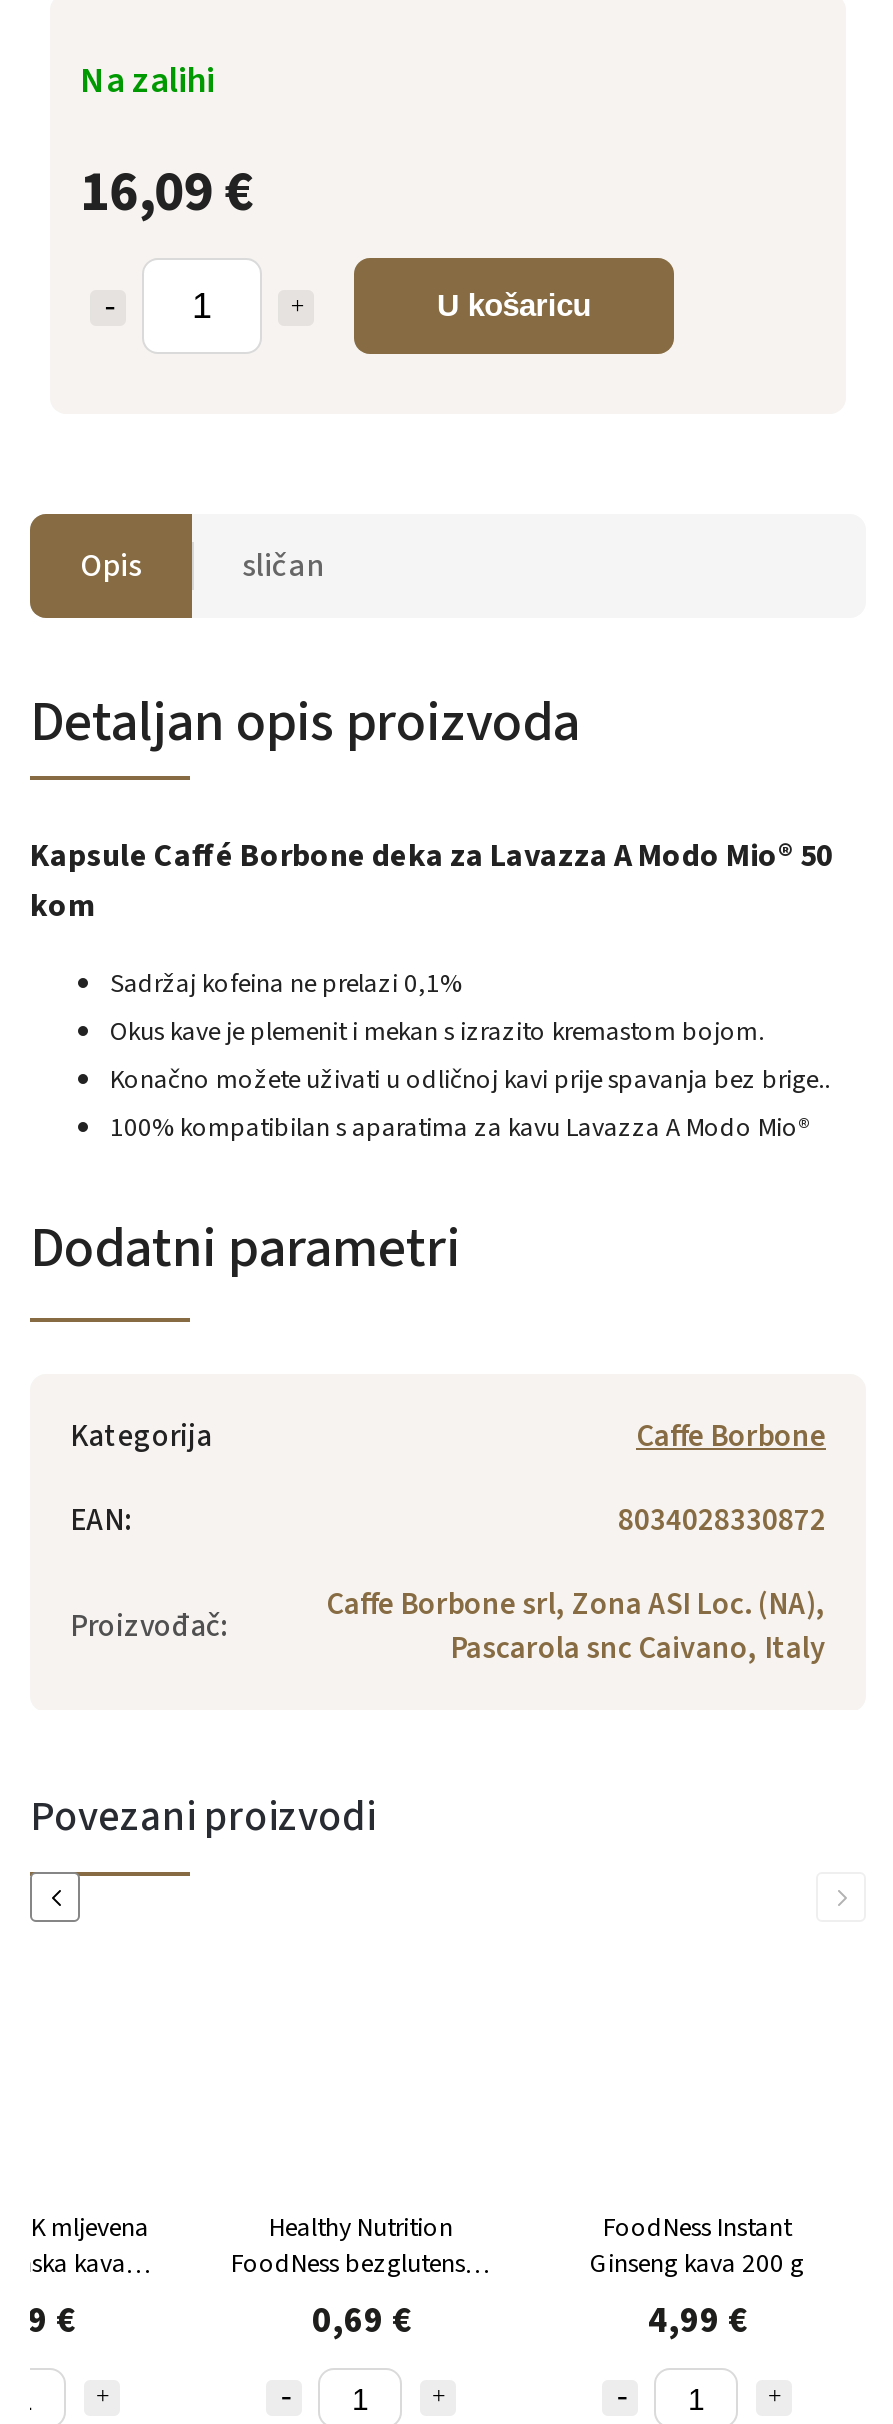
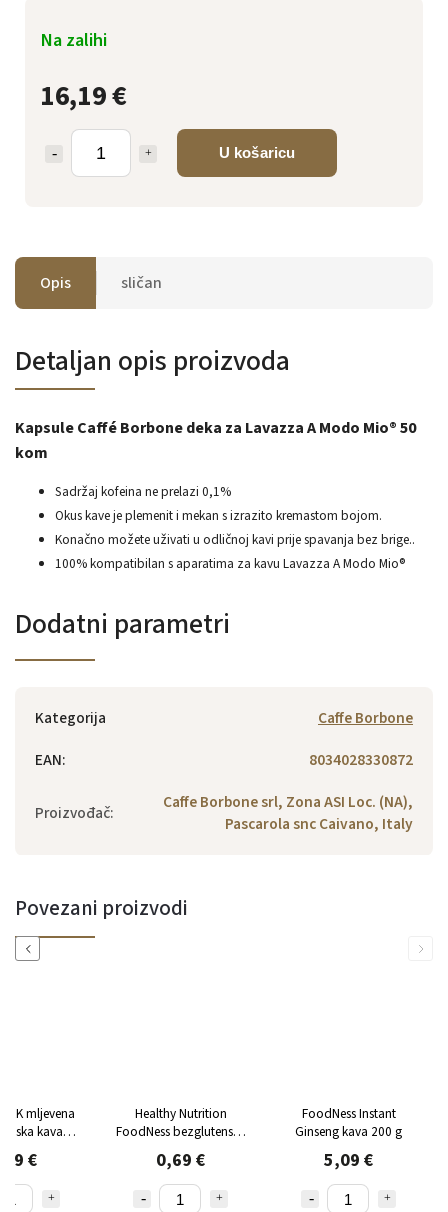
[80,151,254,231] 16,09 € -> [40,75,127,115] 16,19 €
[648,2295,746,2347] 4,99 € -> [324,1147,373,1173] 5,09 €

